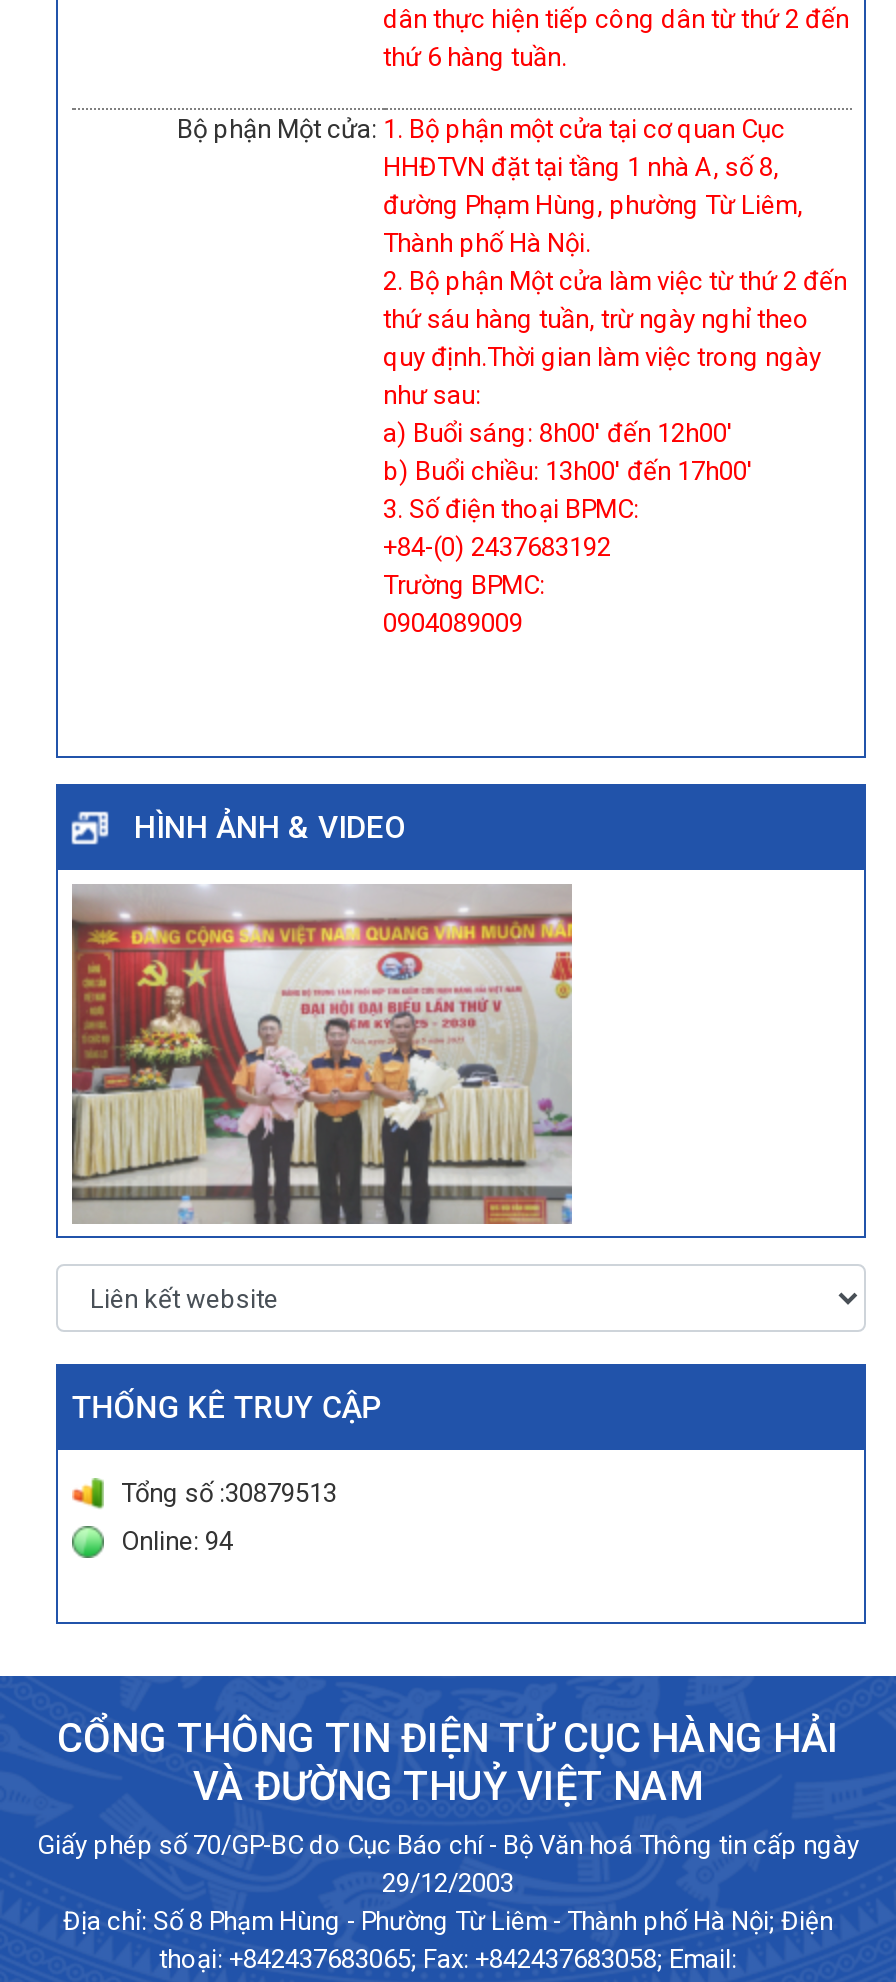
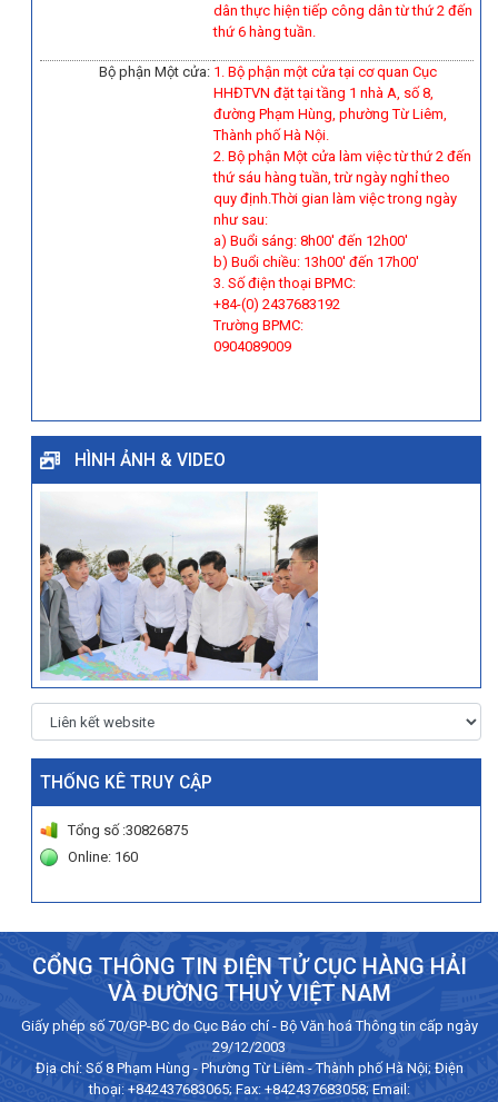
[70,884,574,1226] [image] -> [39,493,319,681] [image]
[121,1477,337,1507] Tổng số :30879513 -> [67,821,187,838] Tổng số :30826875
[121,1526,233,1556] Online: 94 -> [67,848,137,865] Online: 160

